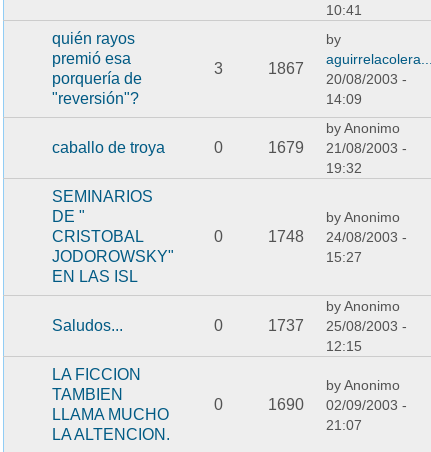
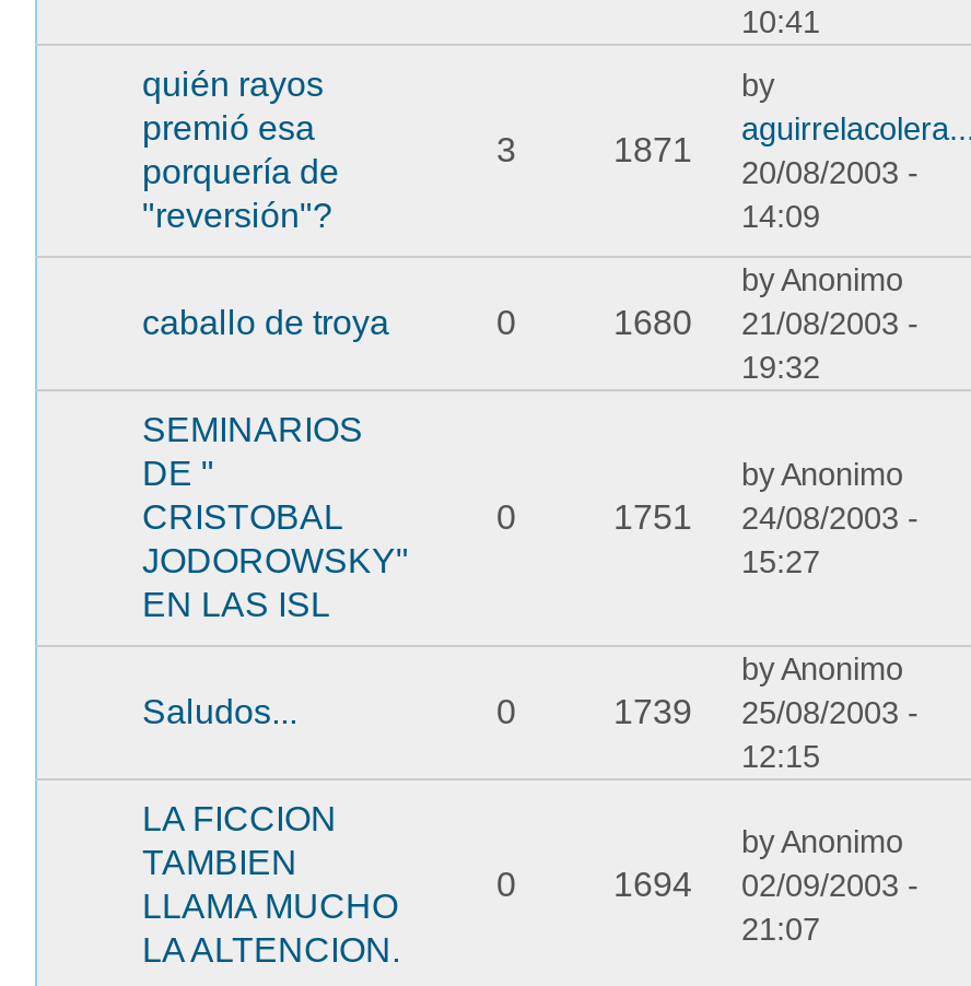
[267,60,303,77] 1867 -> [613,132,692,169] 1871
[267,139,407,156] 1679 21/08/2003 - -> [613,305,919,342] 1680 21/08/2003 -
[267,228,407,245] 1748 24/08/2003 - -> [613,499,919,537] 1751 24/08/2003 -
[267,317,407,334] 1737 25/08/2003 - -> [613,694,919,731] 1739 25/08/2003 -
[267,396,407,413] 1690 02/09/2003 - -> [613,867,919,904] 1694 02/09/2003 -

